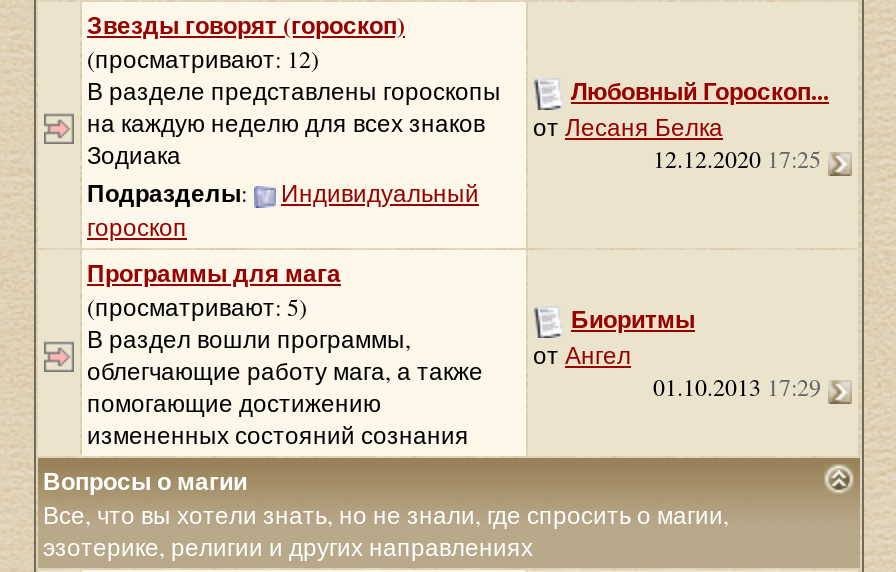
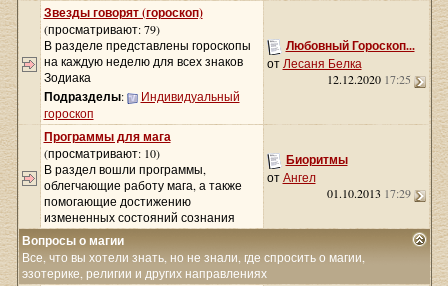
[87,42,319,74] (просматривают: 12) -> [43,21,159,37] (просматривают: 79)
[87,290,307,322] (просматривают: 5) -> [43,145,159,161] (просматривают: 10)

